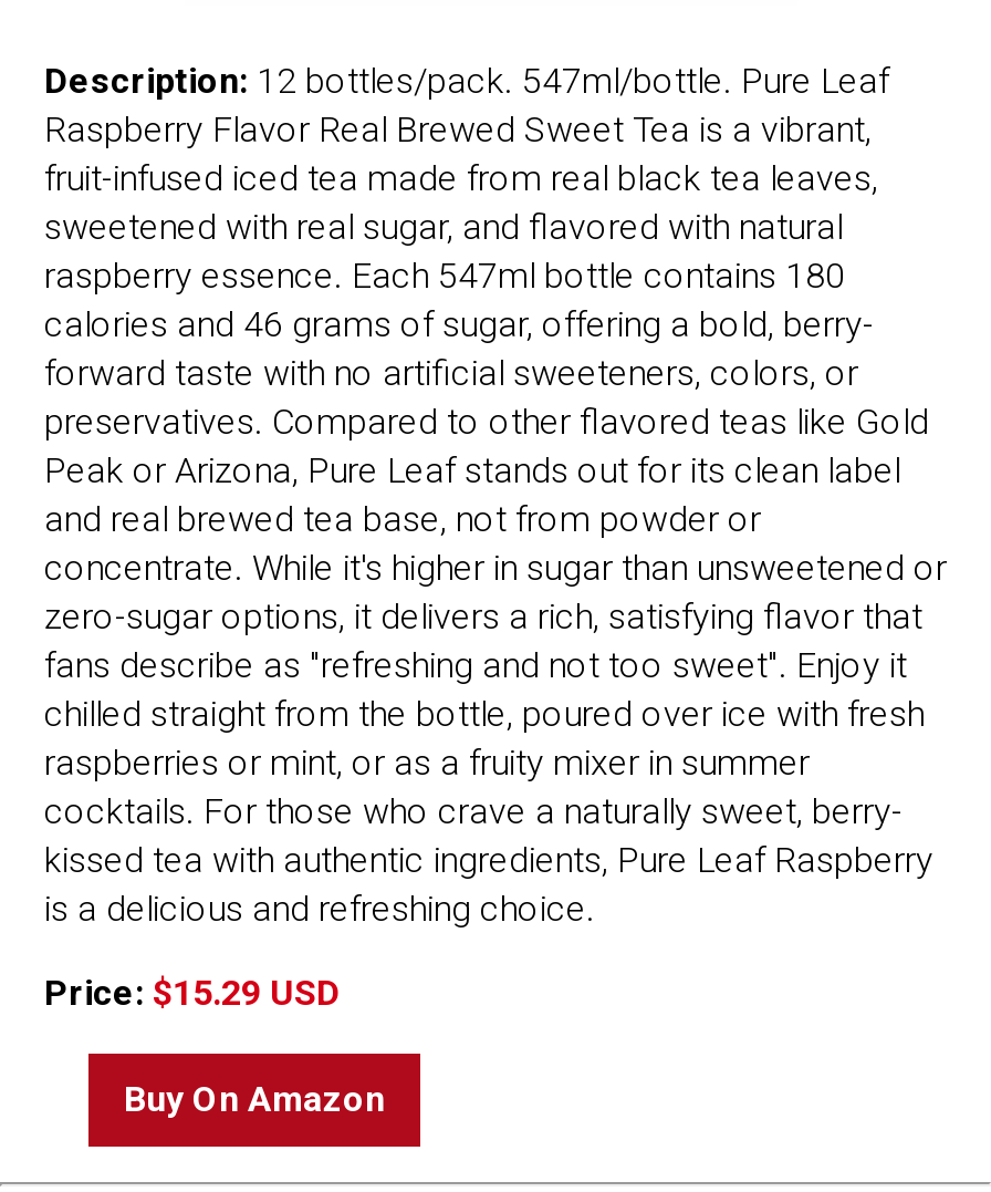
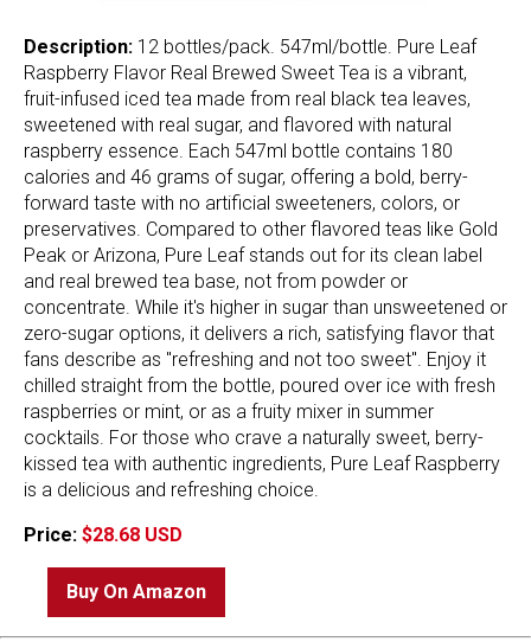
[44,971,341,1013] Price: $15.29 USD -> [24,523,183,545] Price: $28.68 USD

